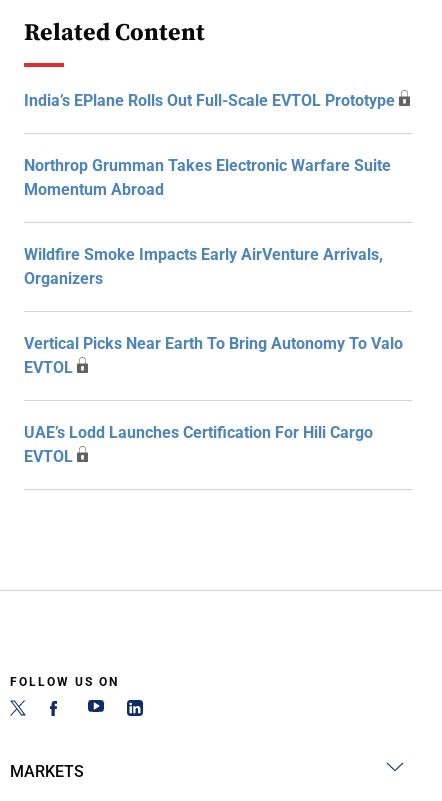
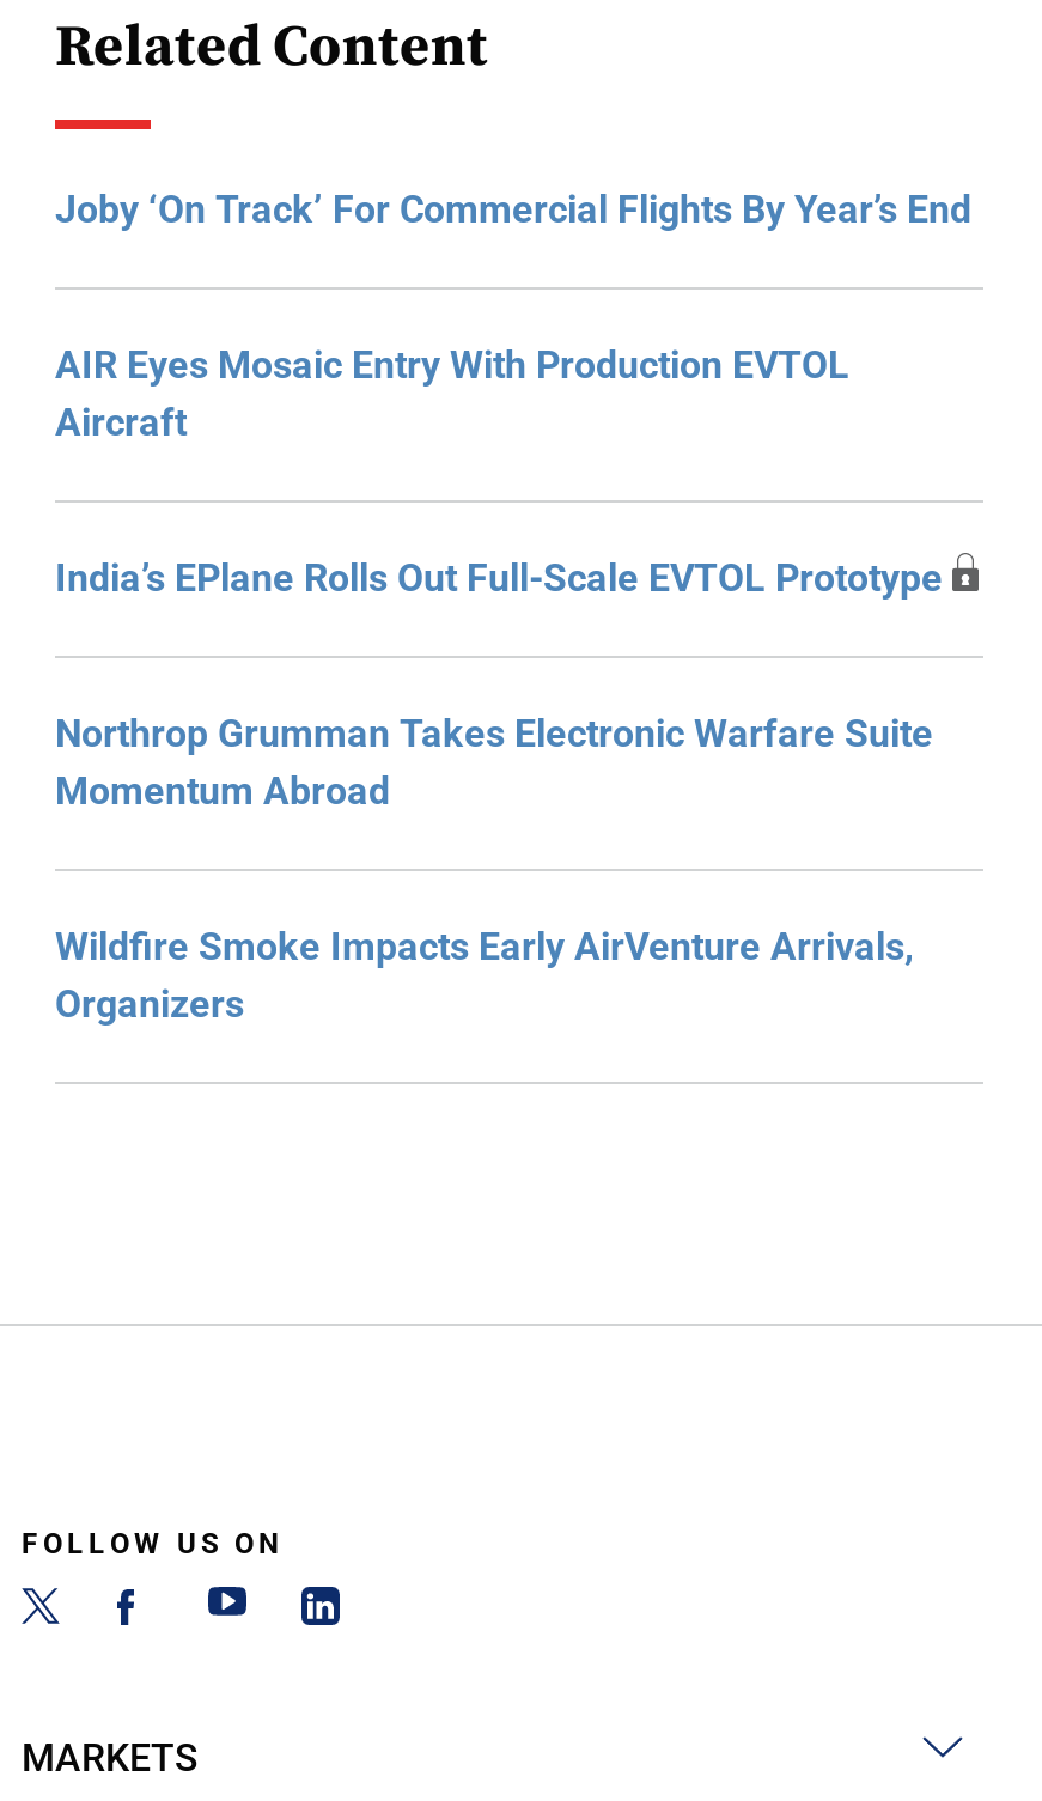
none -> [55,187,971,445] Joby ‘On Track’ For Commercial Flights By Year’s End | AIR Eyes Mosaic Entry With Production EVTOL | Aircraft
moved [24,91,395,288] -> [55,555,943,1027]: India’s EPlane Rolls Out Full-Scale EVTOL Prototype | Northrop Grumman Takes Electronic Warfare Suite | Momentum Abroad | Wildfire Smoke Impacts Early AirVenture Arrivals, | Organizers
[24,334,403,466] Vertical Picks Near Earth To Bring Autonomy To Valo | EVTOL | UAE’s Lodd Launches Certification For Hili Cargo | EVTOL -> none

